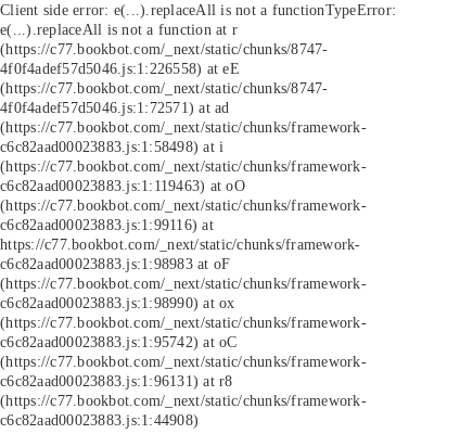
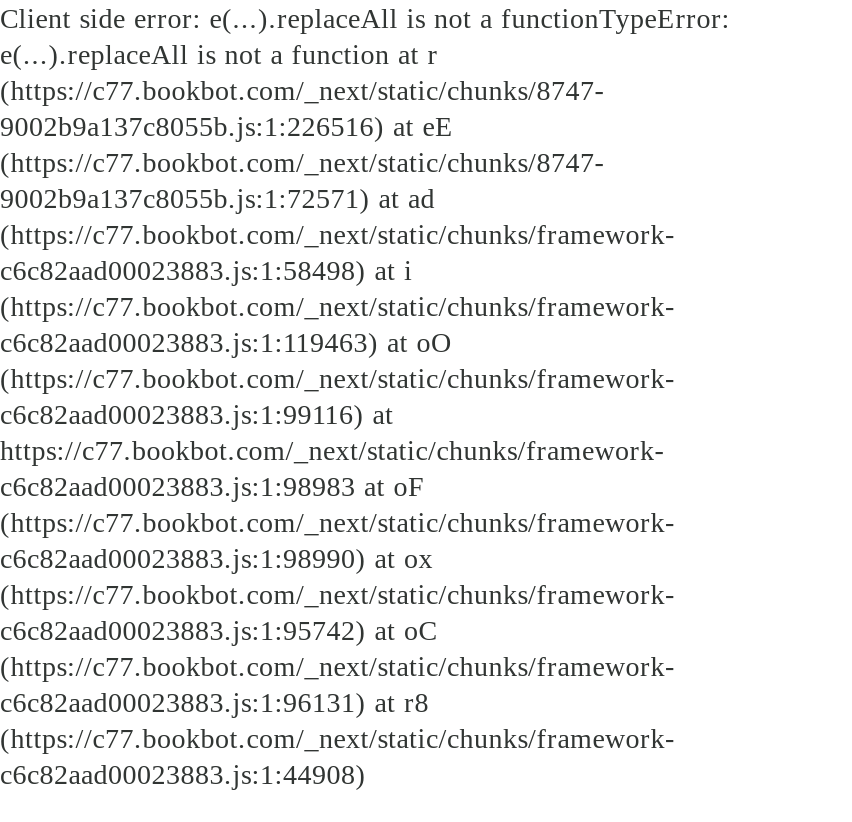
[0,60,240,77] 4f0f4adef57d5046.js:1:226558) at eE -> [0,110,454,142] 9002b9a137c8055b.js:1:226516) at eE
[0,99,229,116] 4f0f4adef57d5046.js:1:72571) at ad -> [0,182,435,214] 9002b9a137c8055b.js:1:72571) at ad

